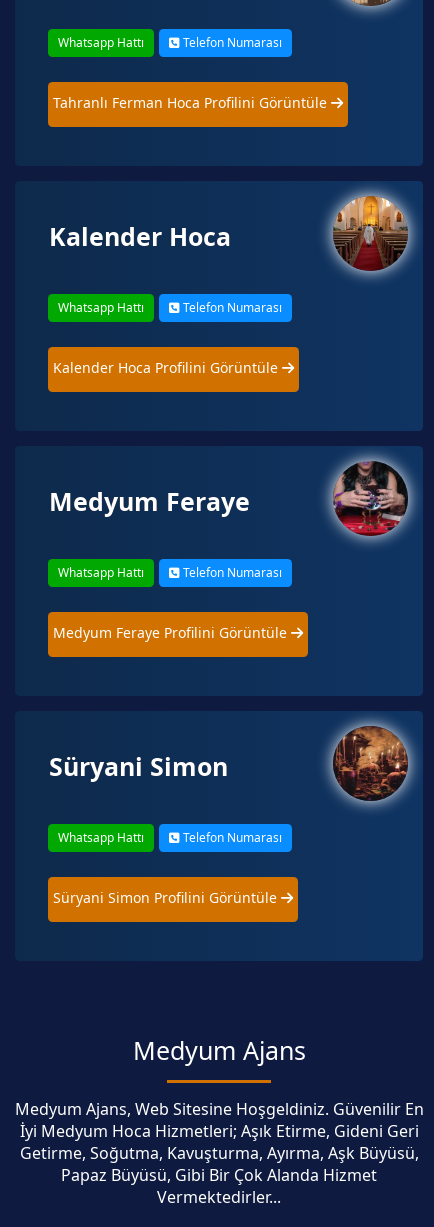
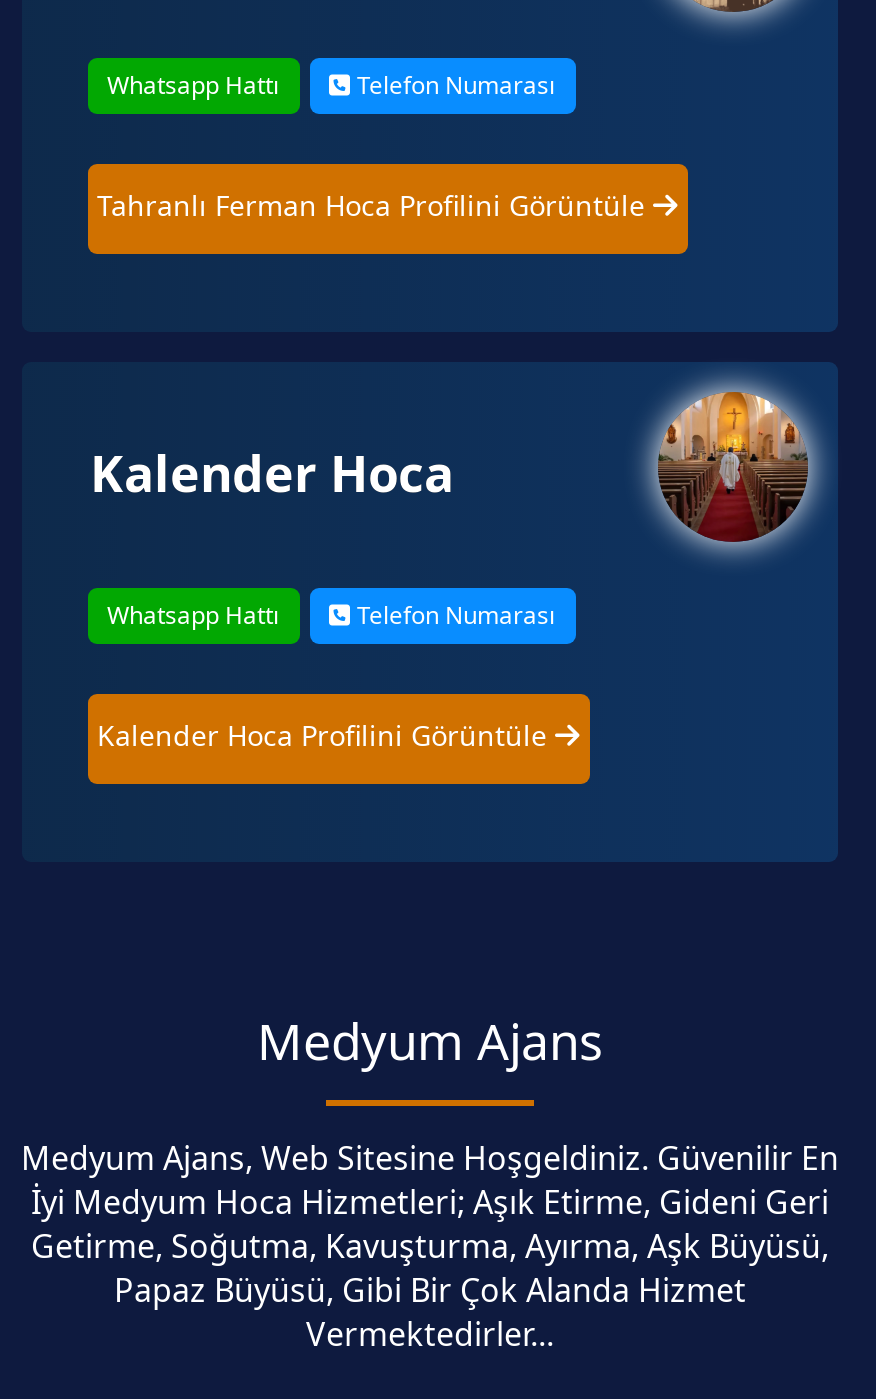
[49,447,416,641] [image] | Medyum Feraye | Whatsapp Hattı | Telefon Numarası | Medyum Feraye Profilini Görüntüle -> none
[333,726,407,801] [image] -> none
[49,748,281,906] Süryani Simon | Whatsapp Hattı | Telefon Numarası | Süryani Simon Profilini Görüntüle -> none

